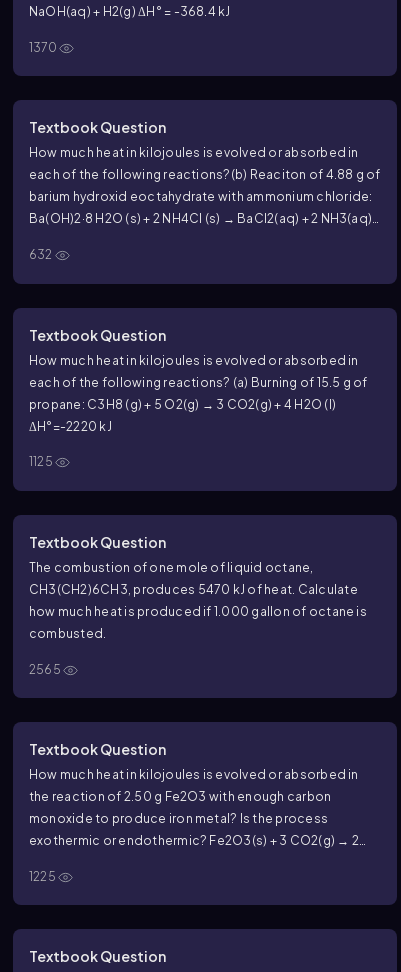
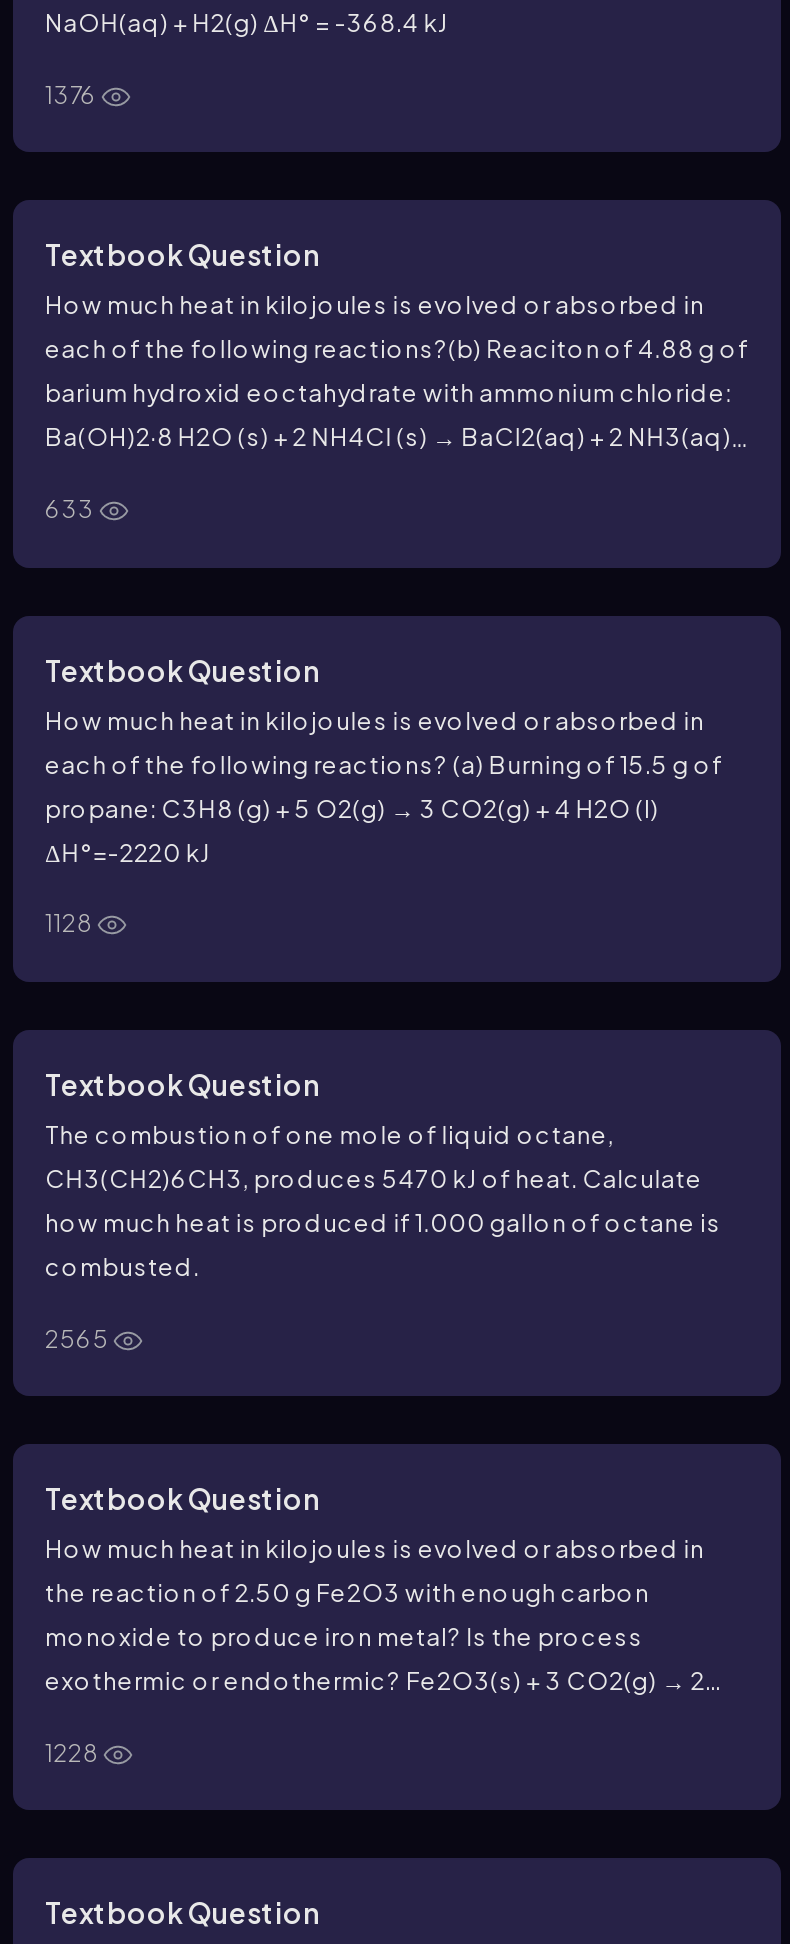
[29,40,57,55] 1370 -> [45,80,97,110] 1376
[29,247,53,262] 632 -> [45,494,94,524] 633
[29,454,53,469] 1125 -> [45,909,93,939] 1128
[29,869,56,884] 1225 -> [45,1738,99,1768] 1228

